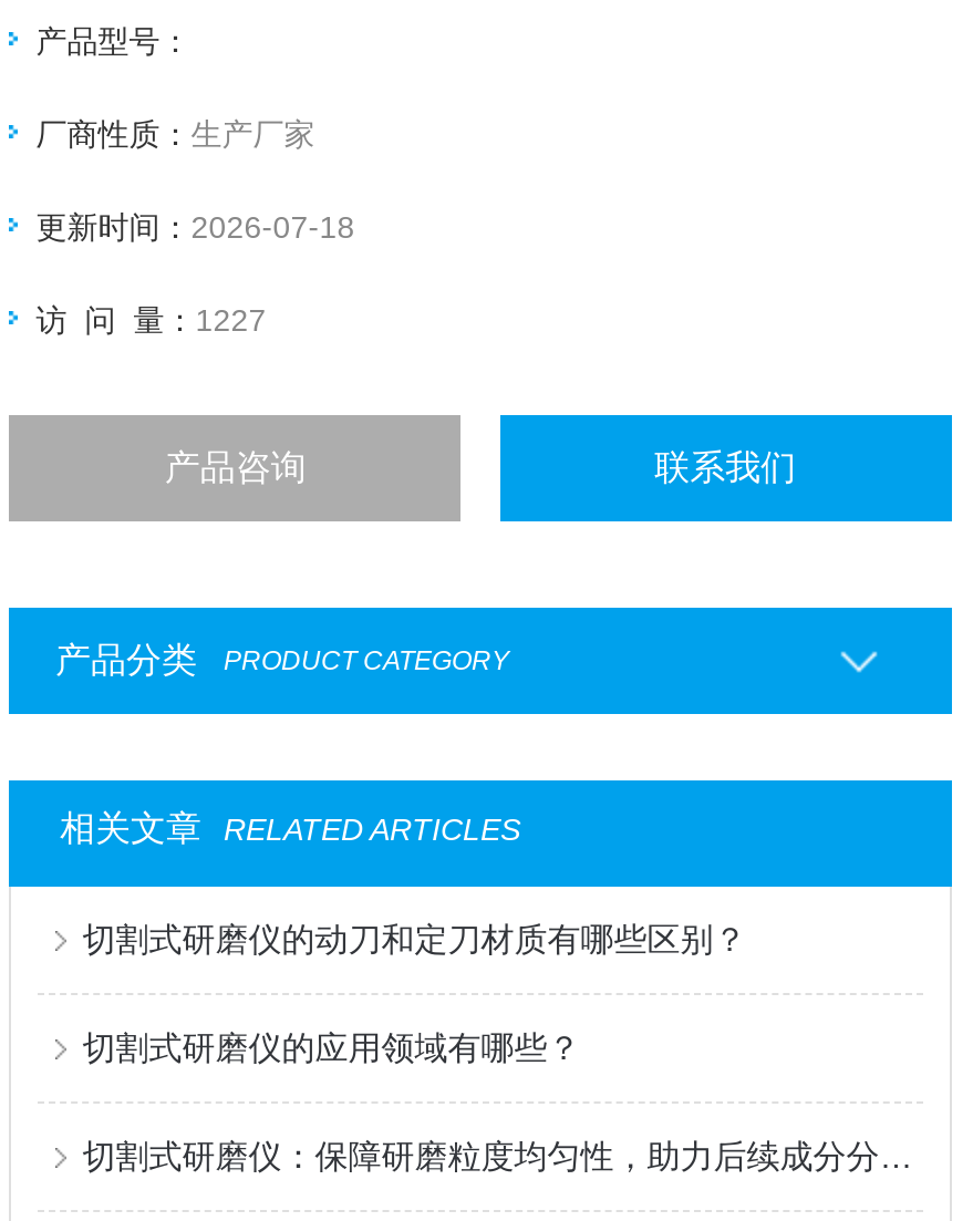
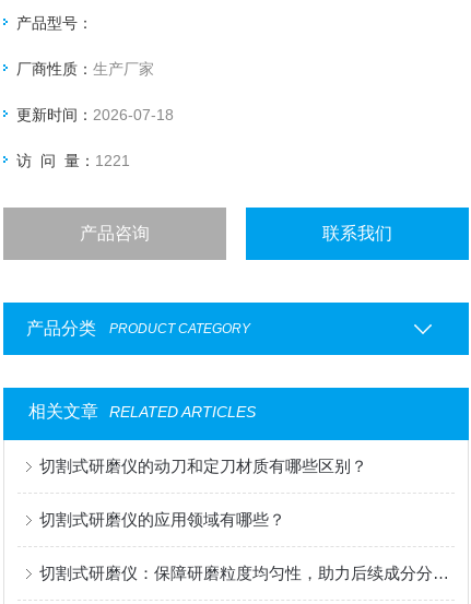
[36,302,266,338] 访 问 量：1227 -> [17,152,130,169] 访 问 量：1221

